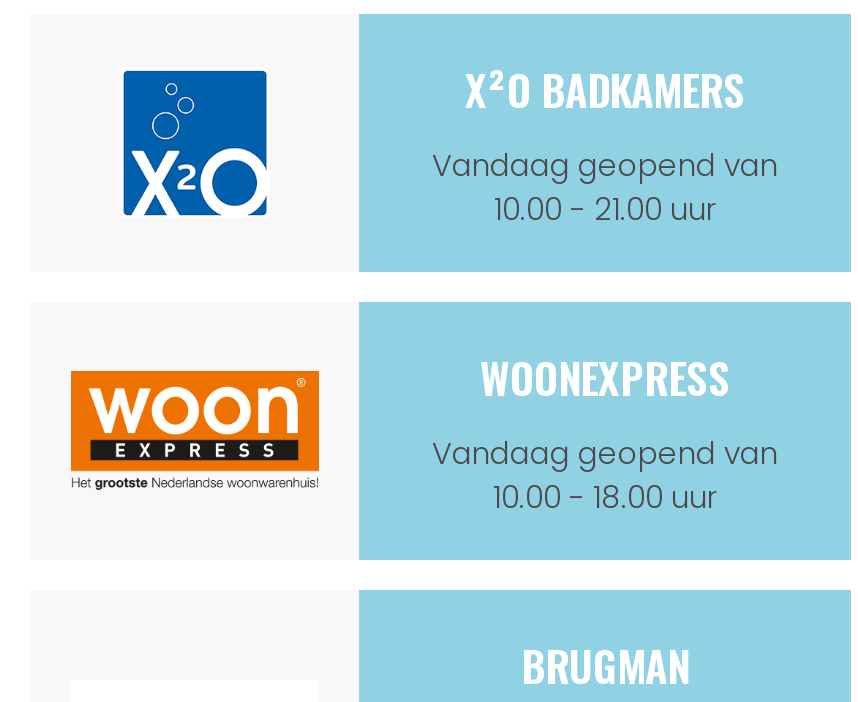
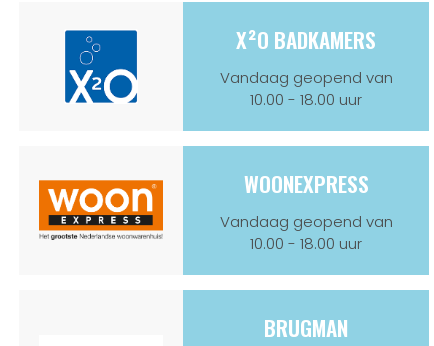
[494,188,716,230] 10.00 - 21.00 uur -> [250,89,362,110] 10.00 - 18.00 uur

